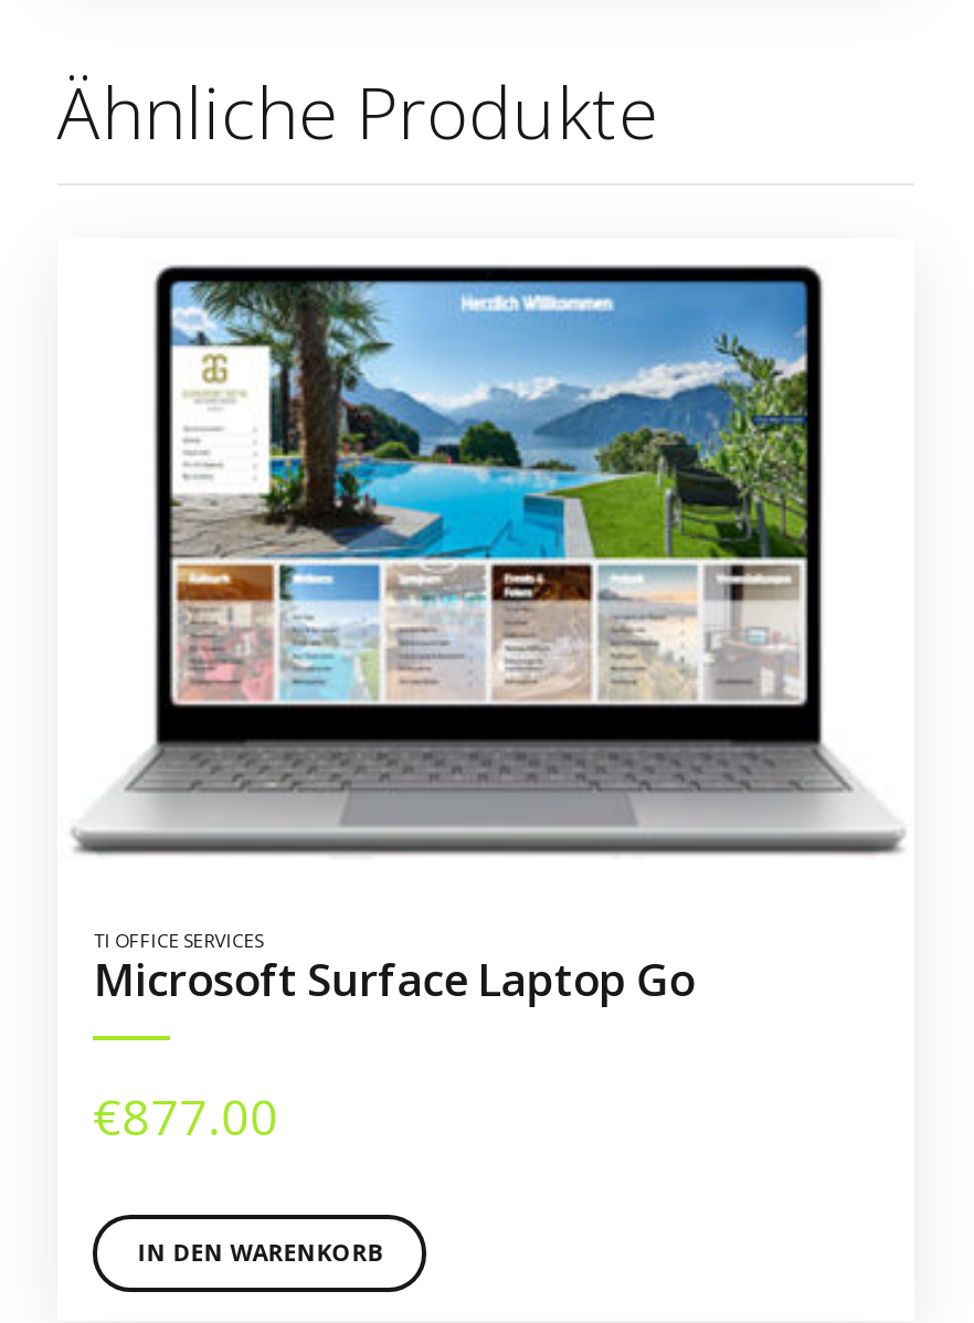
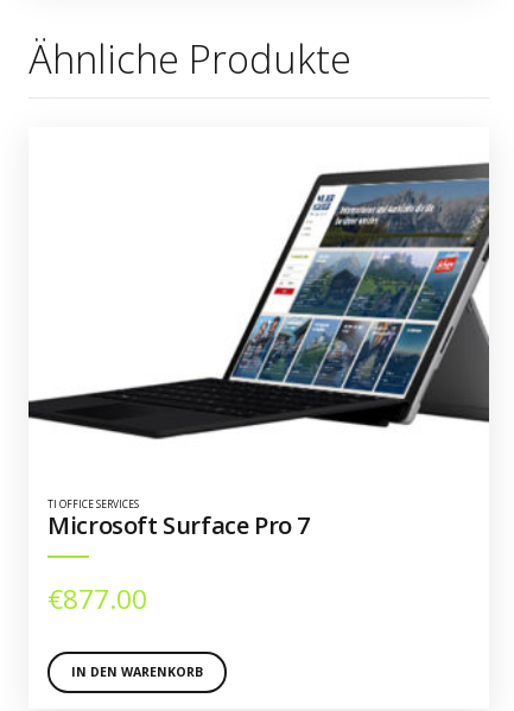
[57,263,914,857] [image] -> [27,141,490,458] [image]
[93,950,695,1010] Microsoft Surface Laptop Go -> [48,510,310,542] Microsoft Surface Pro 7

